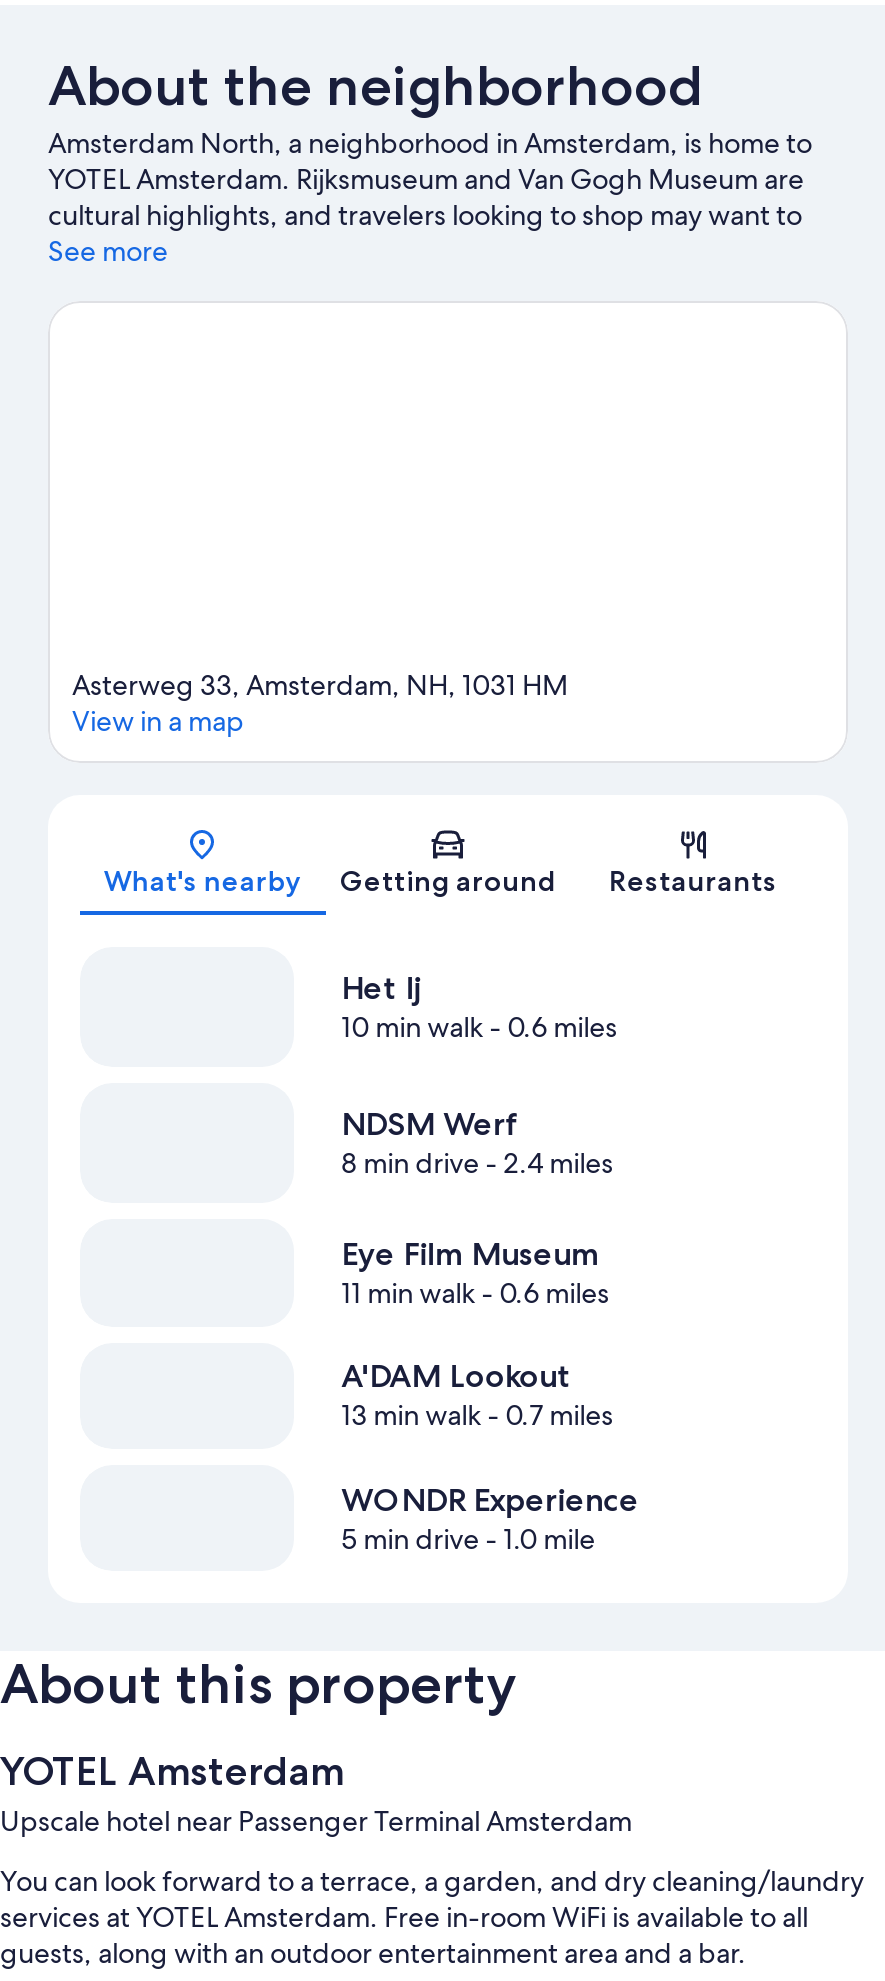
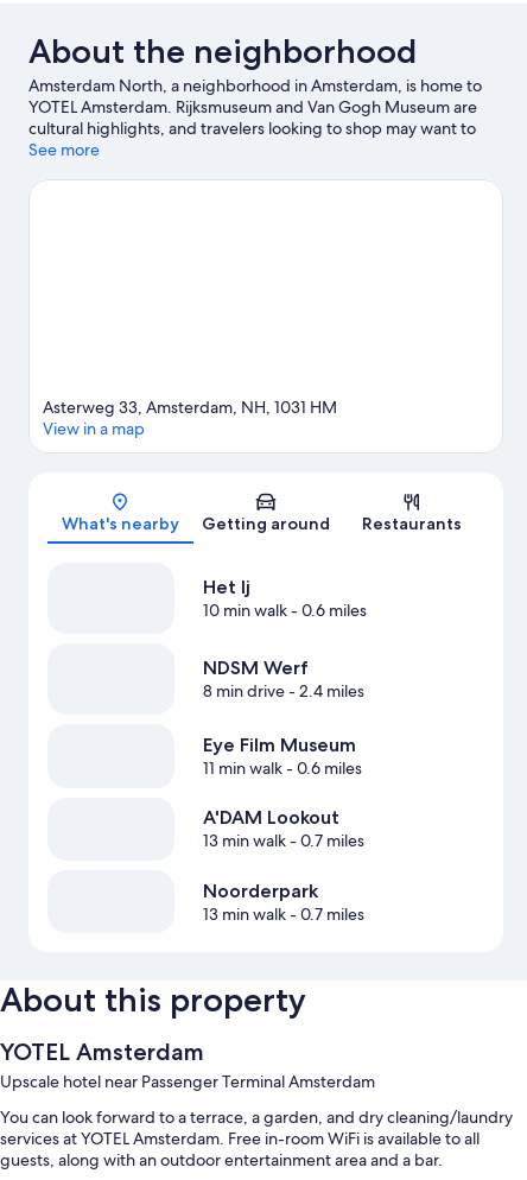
[341,1480,639,1556] WONDR Experience | 5 min drive - 1.0 mile -> [203,879,364,924] Noorderpark | 13 min walk - 0.7 miles

